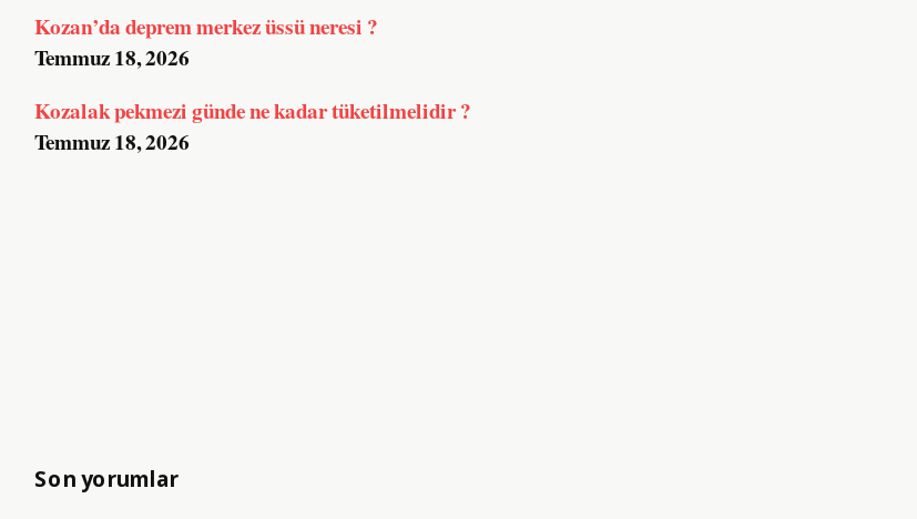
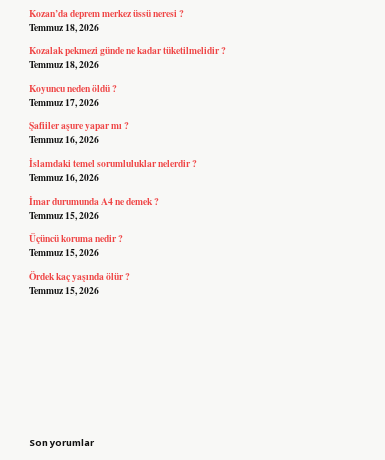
none -> [28,81,196,297] Koyuncu neden öldü ? | Temmuz 17, 2026 | Şafiiler aşure yapar mı ? | Temmuz 16, 2026 | İslamdaki temel sorumluluklar nelerdir ? | Temmuz 16, 2026 | İmar durumunda A4 ne demek ? | Temmuz 15, 2026 | Üçüncü koruma nedir ? | Temmuz 15, 2026 | Ördek kaç yaşında ölür ? | Temmuz 15, 2026

